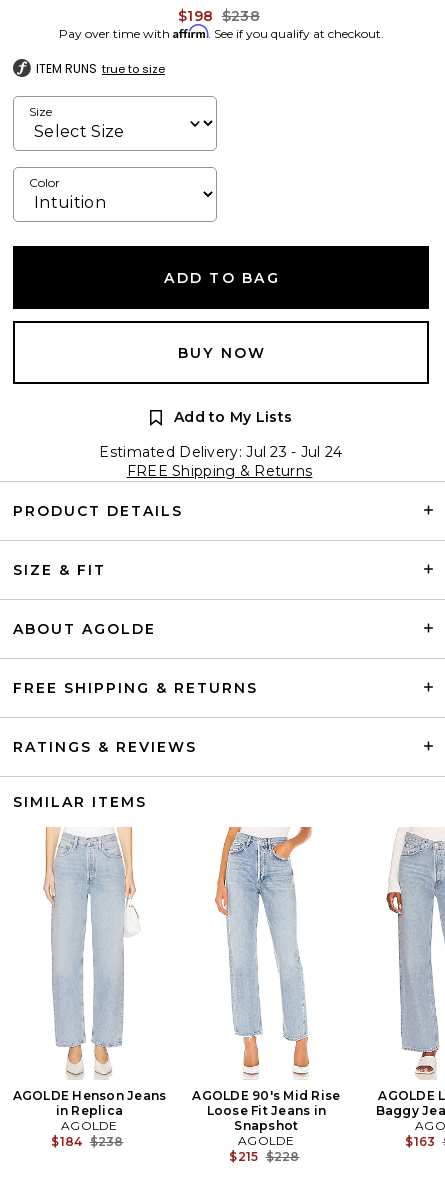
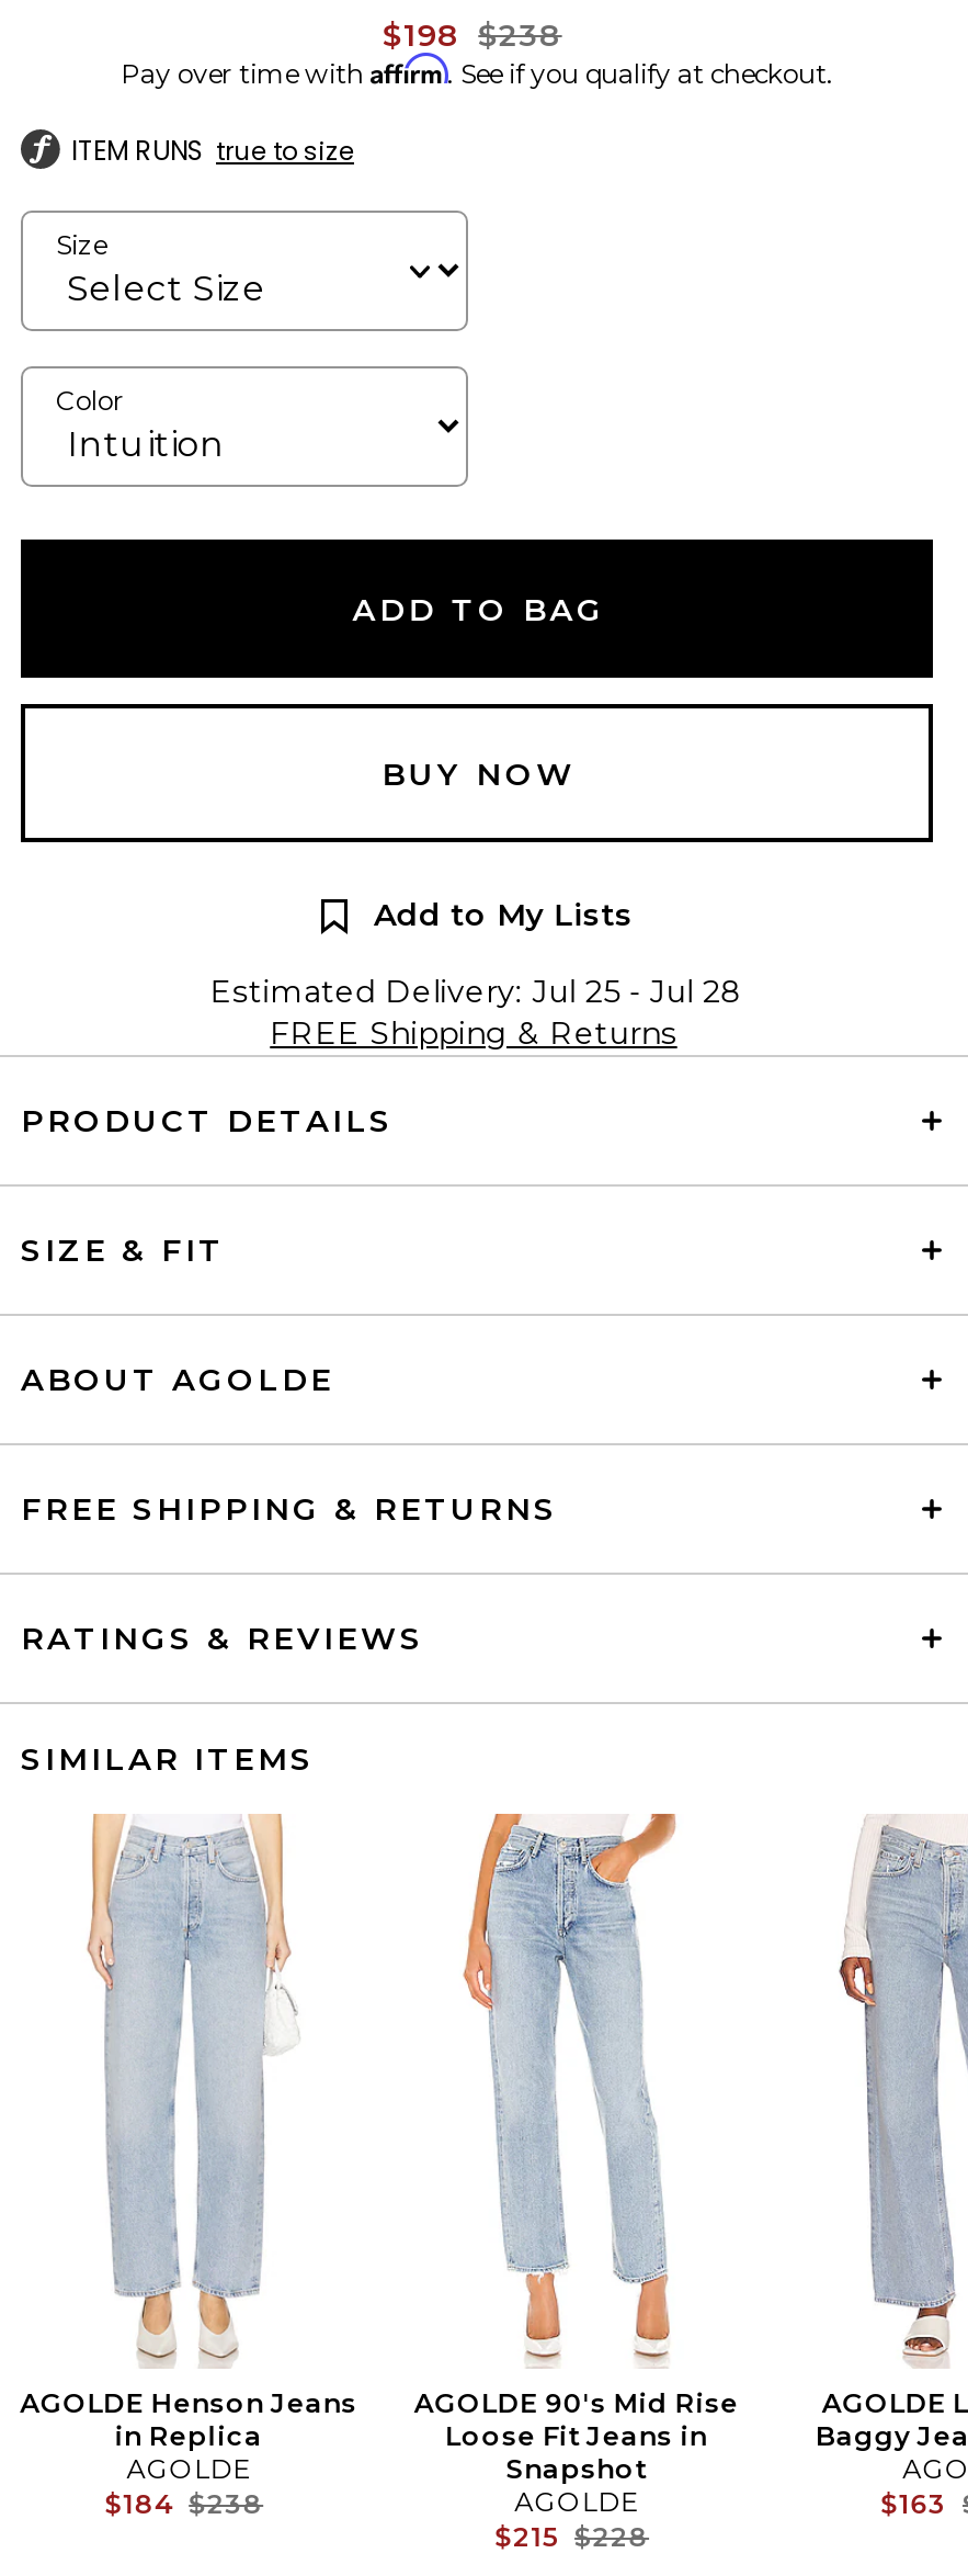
[99,443,343,461] Estimated Delivery: Jul 23 - Jul 24 -> [210,971,743,1011] Estimated Delivery: Jul 25 - Jul 28

